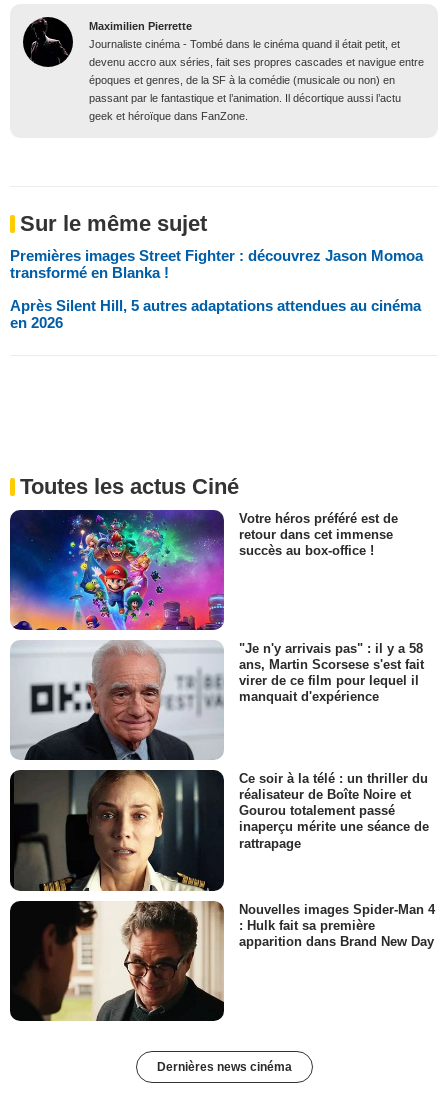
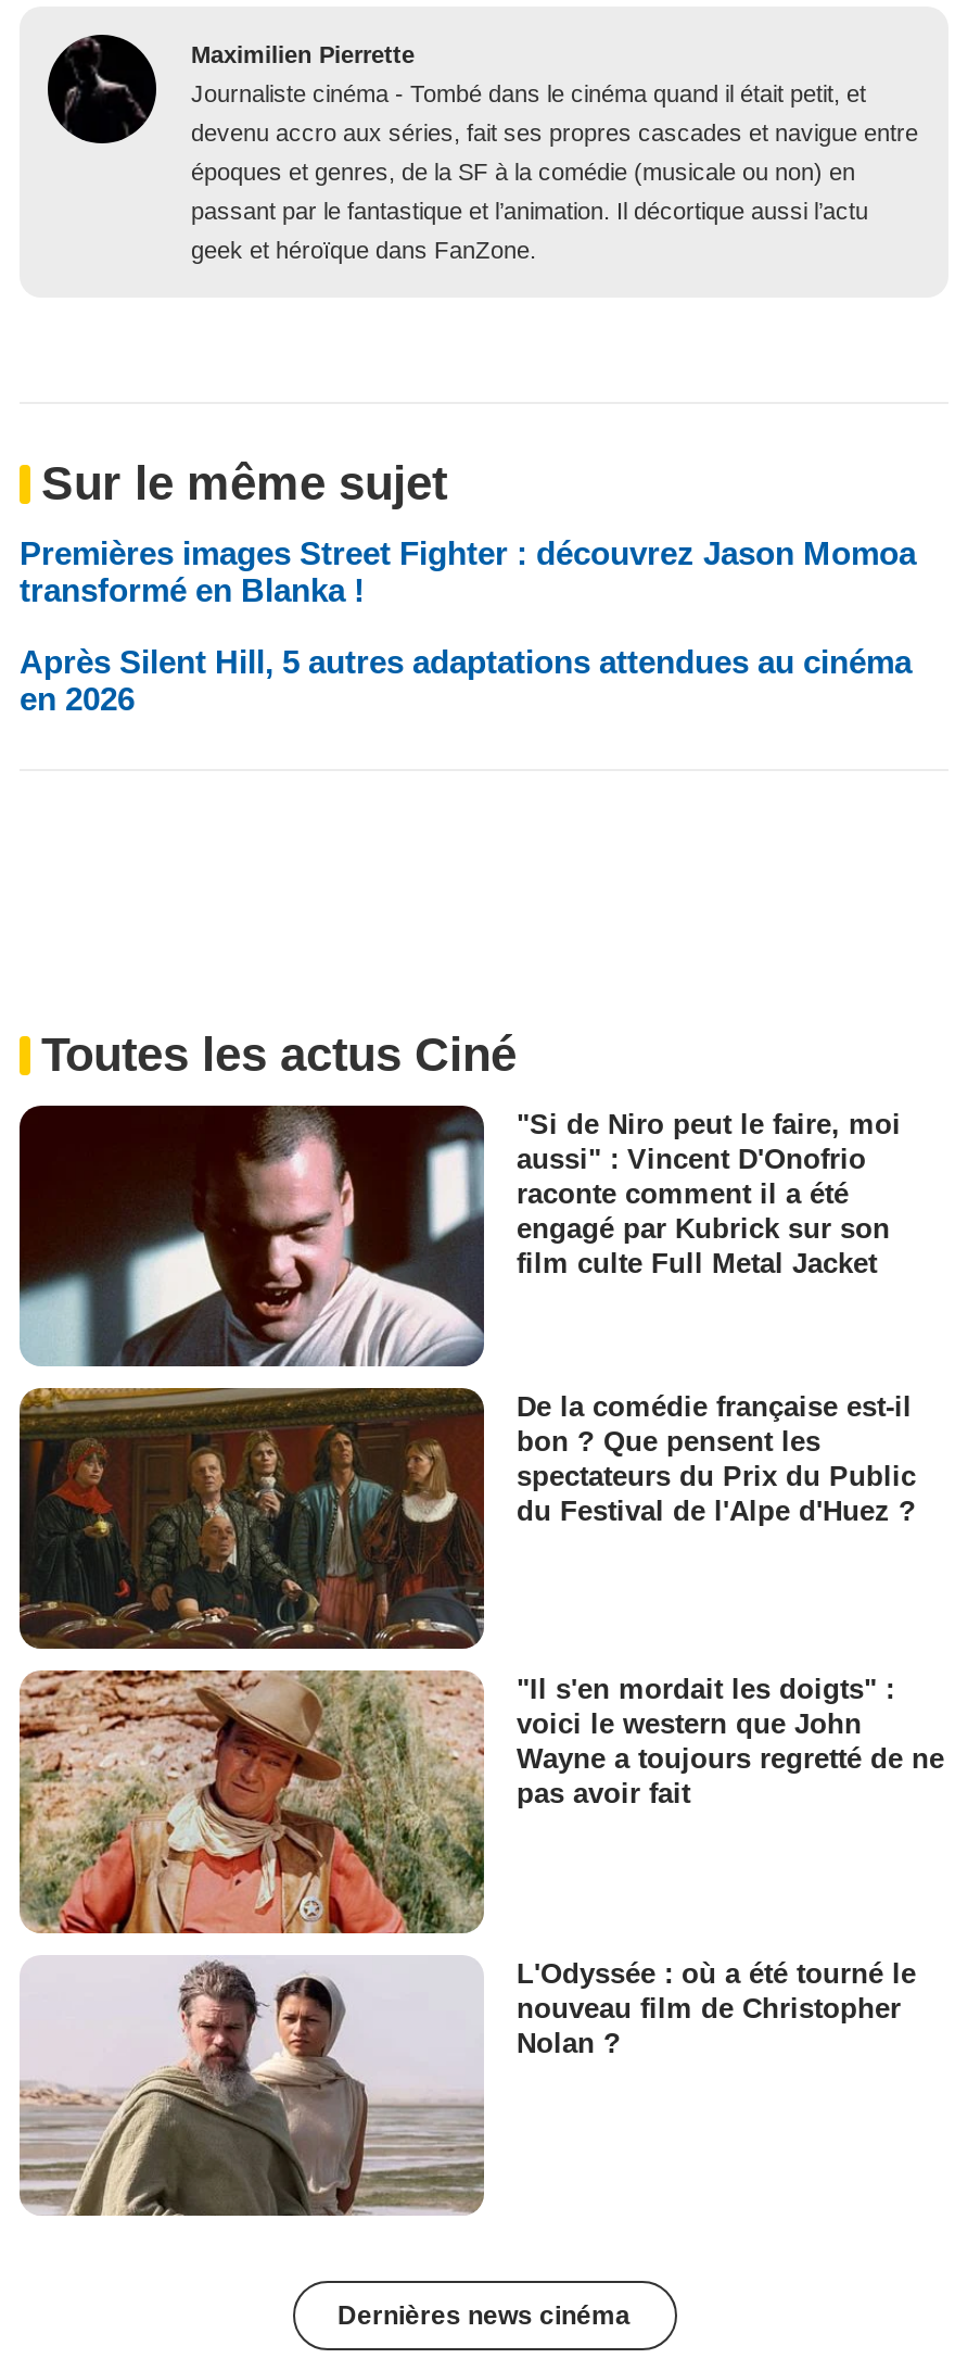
[9,509,398,631] [image] | Votre héros préféré est de | retour dans cet immense | succès au box-office ! -> [17,1103,901,1369] [image] | "Si de Niro peut le faire, moi | aussi" : Vincent D'Onofrio | raconte comment il a été | engagé par Kubrick sur son | film culte Full Metal Jacket
[10,640,424,761] [image] | "Je n'y arrivais pas" : il y a 58 | ans, Martin Scorsese s'est fait | virer de ce film pour lequel il | manquait d'expérience -> [17,1386,916,1651] [image] | De la comédie française est-il | bon ? Que pensent les | spectateurs du Prix du Public | du Festival de l'Alpe d'Huez ?
[9,769,429,892] [image] | Ce soir à la télé : un thriller du | réalisateur de Boîte Noire et | Gourou totalement passé | inaperçu mérite une séance de | rattrapage -> [17,1668,944,1935] [image] | "Il s'en mordait les doigts" : | voici le western que John | Wayne a toujours regretté de ne | pas avoir fait
[9,900,435,1022] [image] | Nouvelles images Spider-Man 4 | : Hulk fait sa première | apparition dans Brand New Day -> [17,1955,916,2218] [image] | L'Odyssée : où a été tourné le | nouveau film de Christopher | Nolan ?

